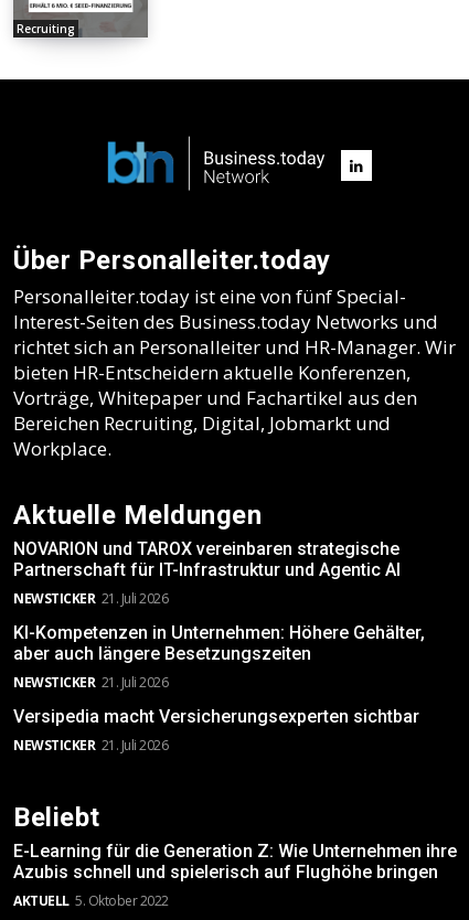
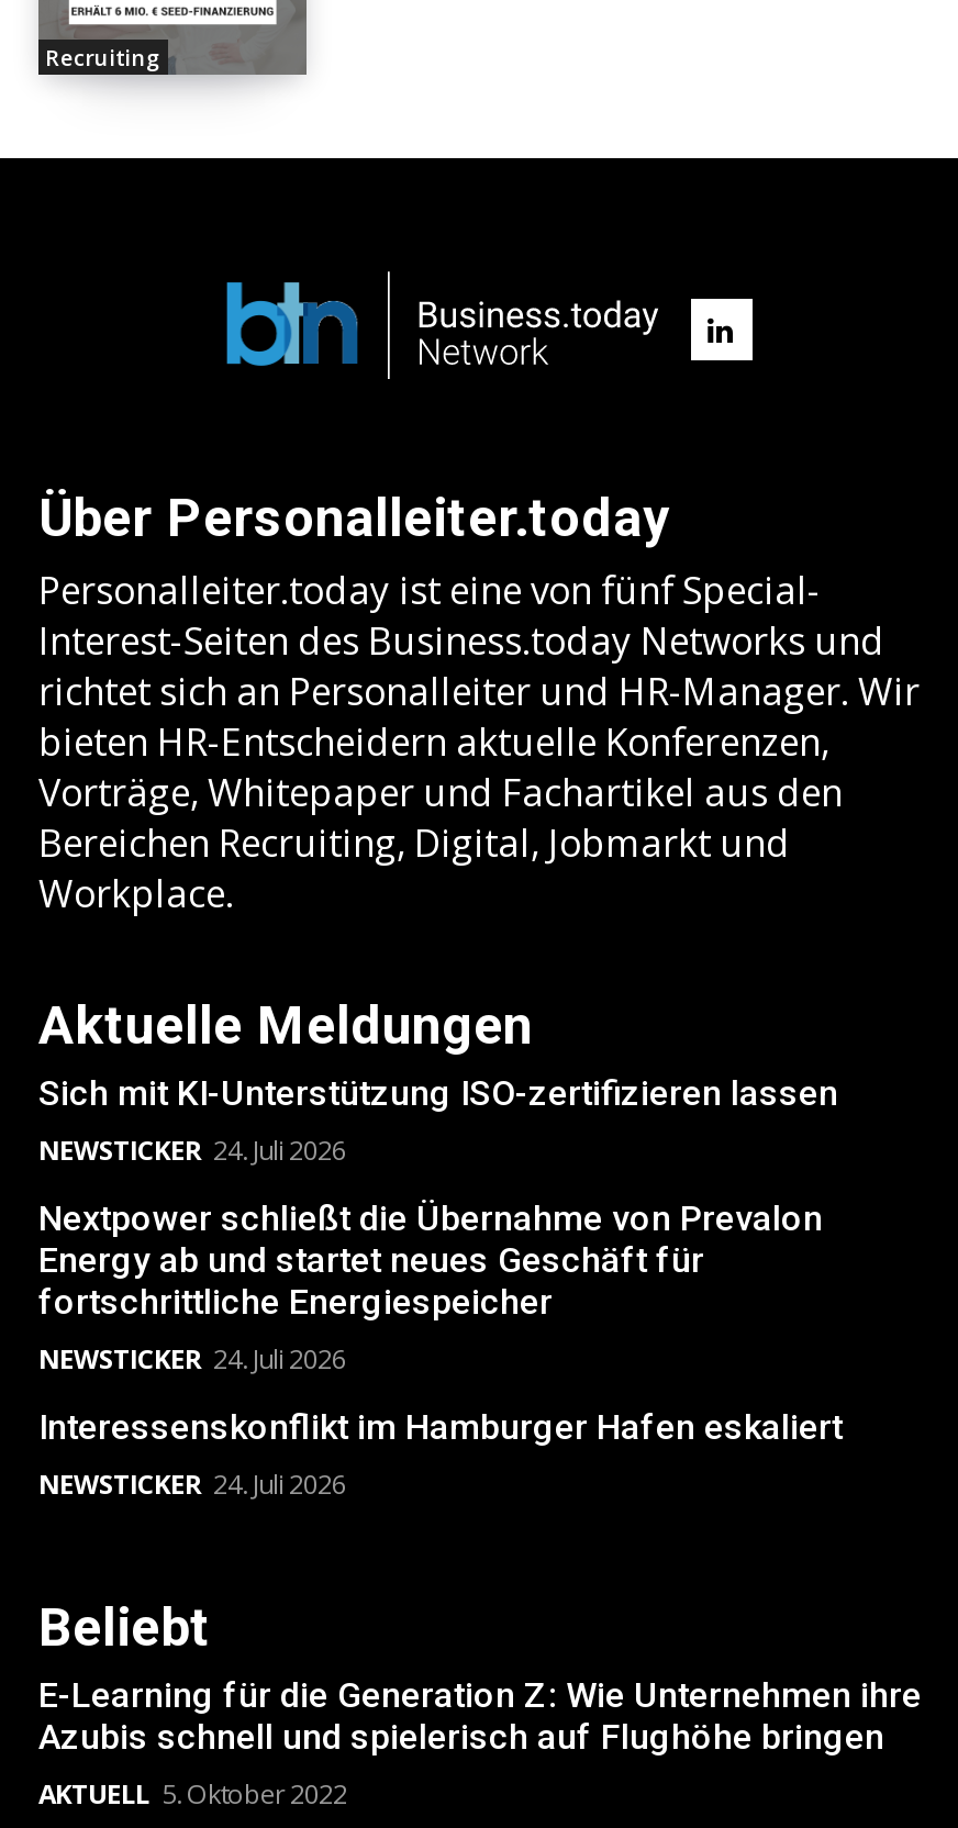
[13,539,401,608] NOVARION und TAROX vereinbaren strategische | Partnerschaft für IT-Infrastruktur und Agentic AI | NEWSTICKER 21. Juli 2026 -> [38,1073,838,1170] Sich mit KI-Unterstützung ISO-zertifizieren lassen | NEWSTICKER 24. Juli 2026
[13,622,425,692] KI-Kompetenzen in Unternehmen: Höhere Gehälter, | aber auch längere Besetzungszeiten | NEWSTICKER 21. Juli 2026 -> [38,1198,823,1378] Nextpower schließt die Übernahme von Prevalon | Energy ab und startet neues Geschäft für | fortschrittliche Energiespeicher | NEWSTICKER 24. Juli 2026
[13,706,419,755] Versipedia macht Versicherungsexperten sichtbar | NEWSTICKER 21. Juli 2026 -> [38,1407,843,1503] Interessenskonflikt im Hamburger Hafen eskaliert | NEWSTICKER 24. Juli 2026

